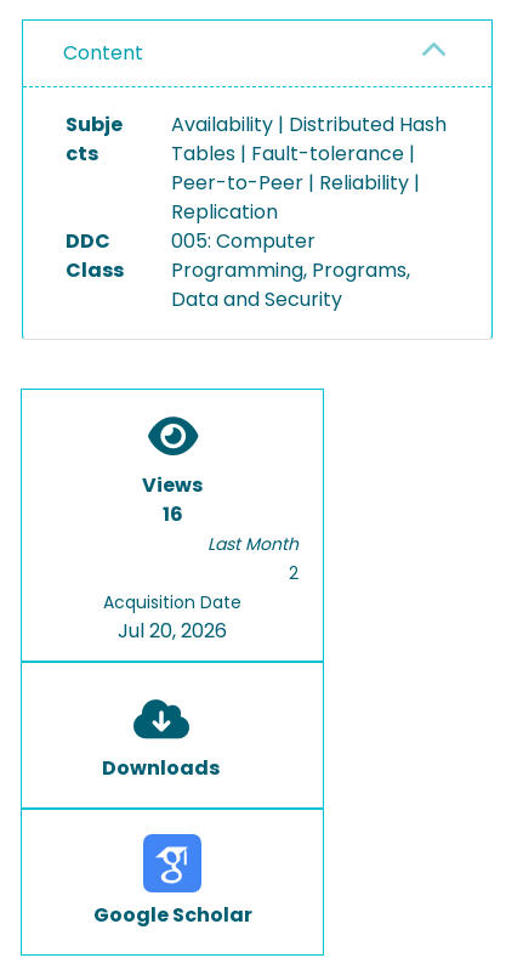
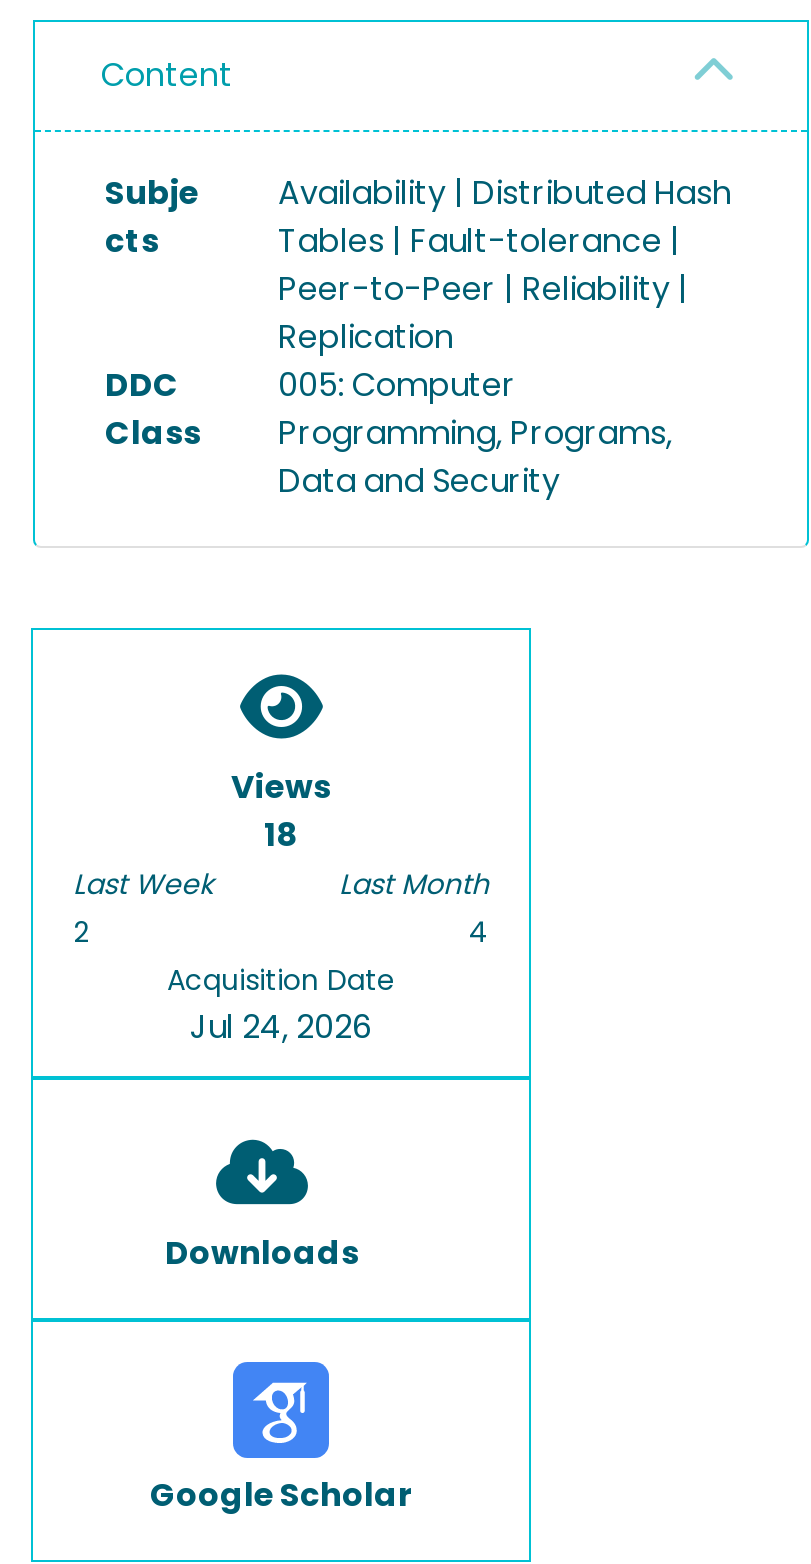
[162,500,183,528] 16 -> [73,812,298,952] 18 | Last Week | 2
[289,561,299,585] 2 -> [469,912,489,952] 4
[118,617,227,645] Jul 20, 2026 -> [190,1004,372,1050] Jul 24, 2026

